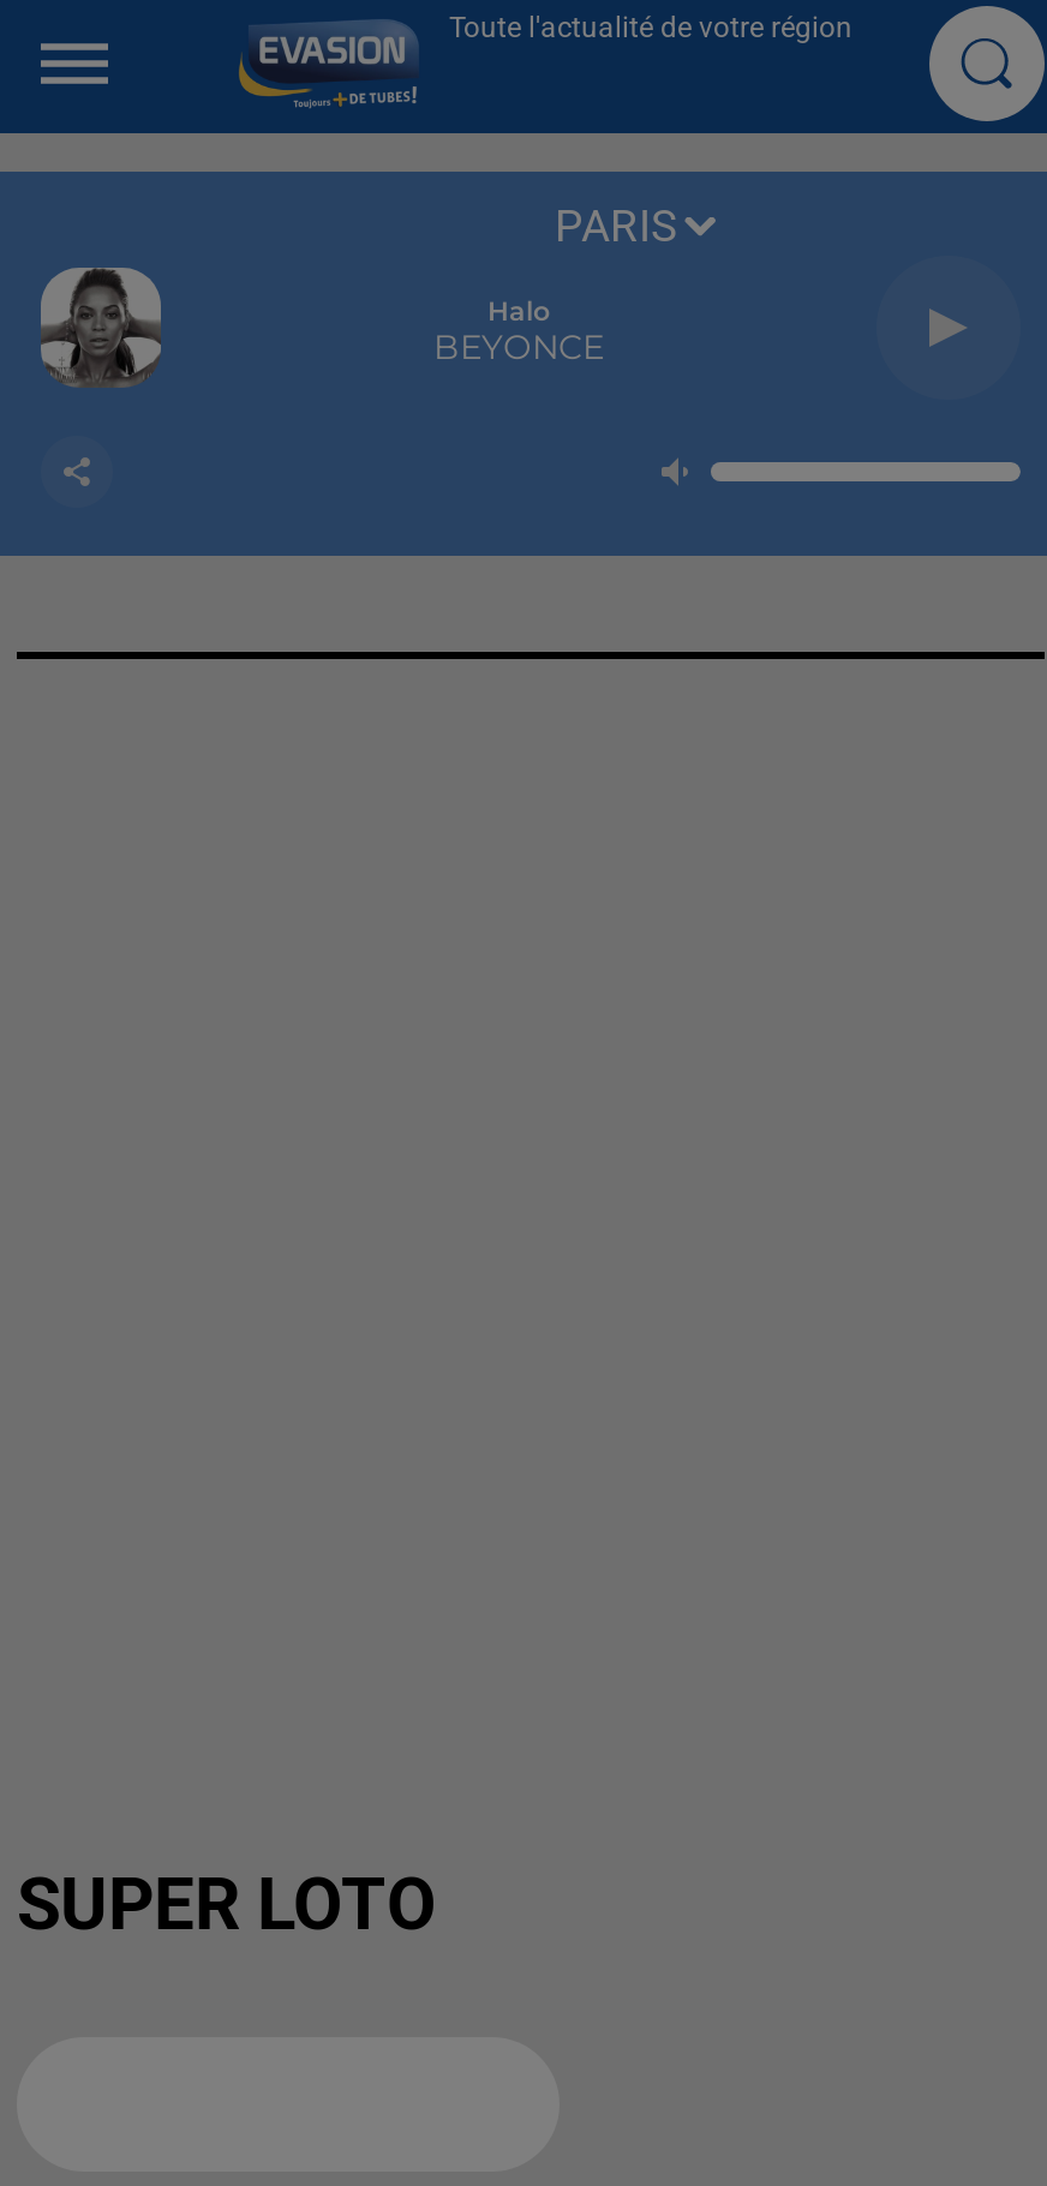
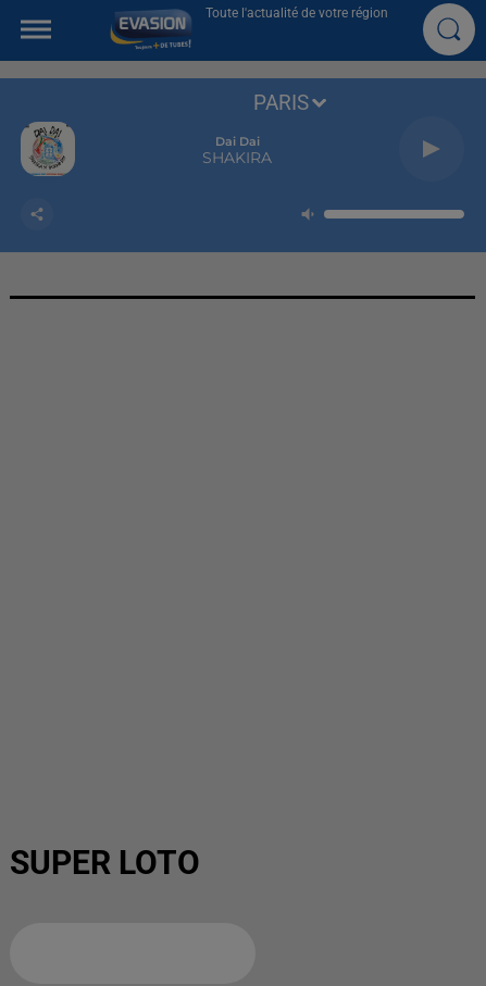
[41,268,161,388] [image] -> [20,122,76,177] [image]
[433,294,604,369] Halo | BEYONCE -> [202,134,272,167] Dai Dai | SHAKIRA

